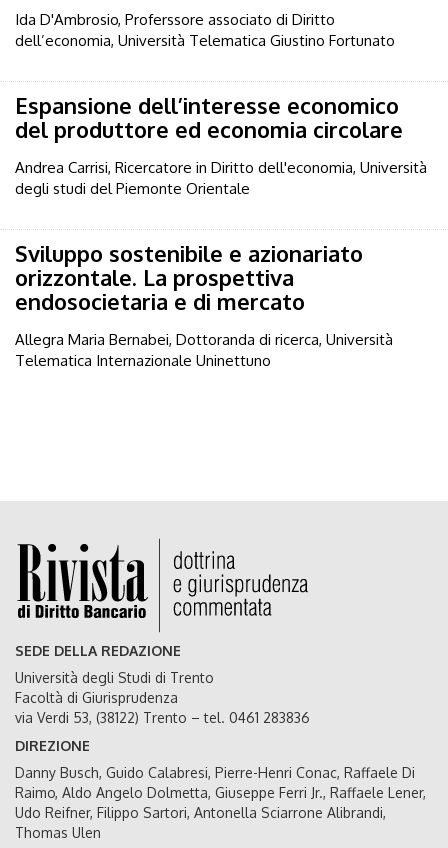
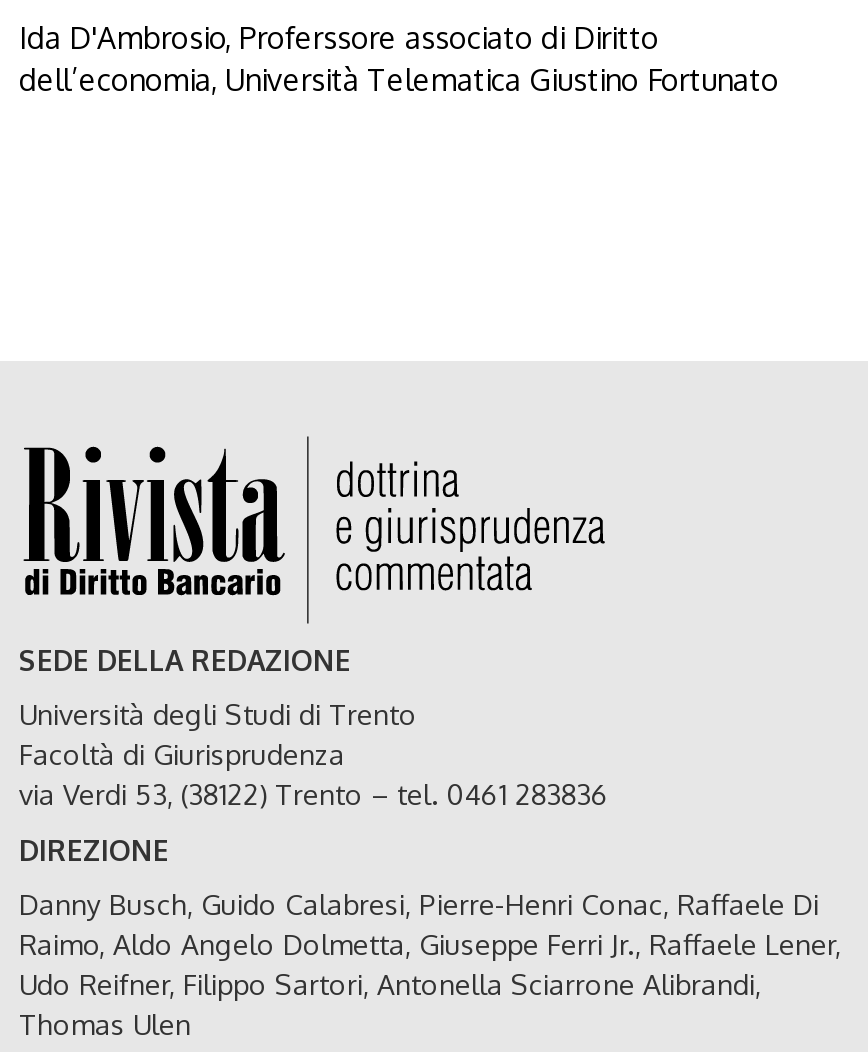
[15,91,427,370] Espansione dell’interesse economico | del produttore ed economia circolare | Andrea Carrisi, Ricercatore in Diritto dell'economia, Università | degli studi del Piemonte Orientale | Sviluppo sostenibile e azionariato | orizzontale. La prospettiva | endosocietaria e di mercato | Allegra Maria Bernabei, Dottoranda di ricerca, Università | Telematica Internazionale Uninettuno -> none

